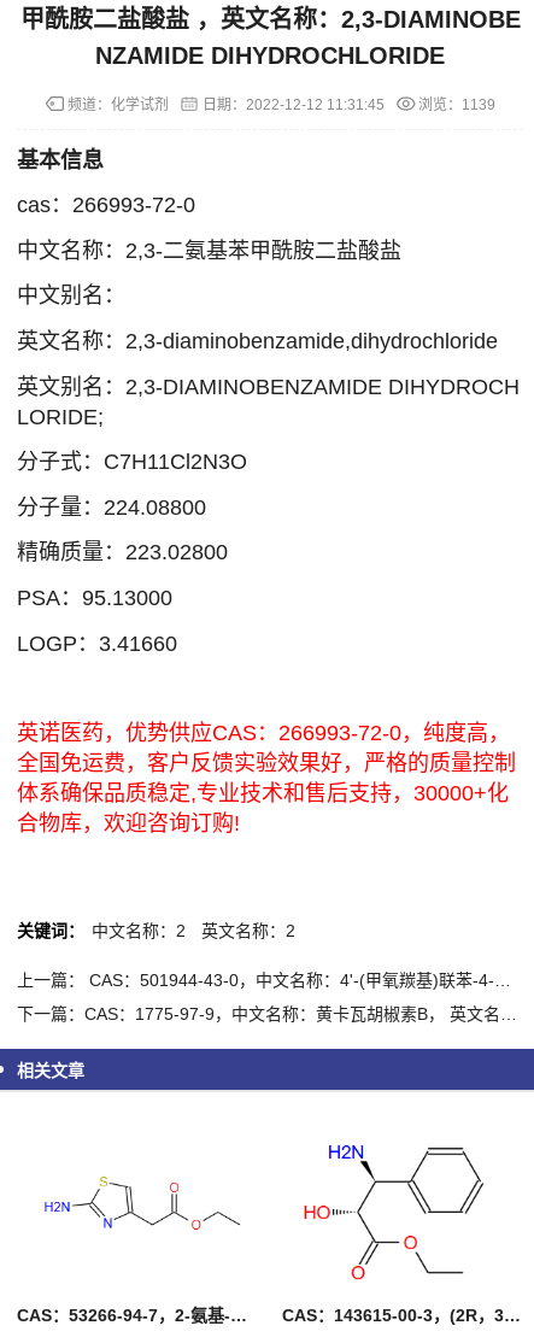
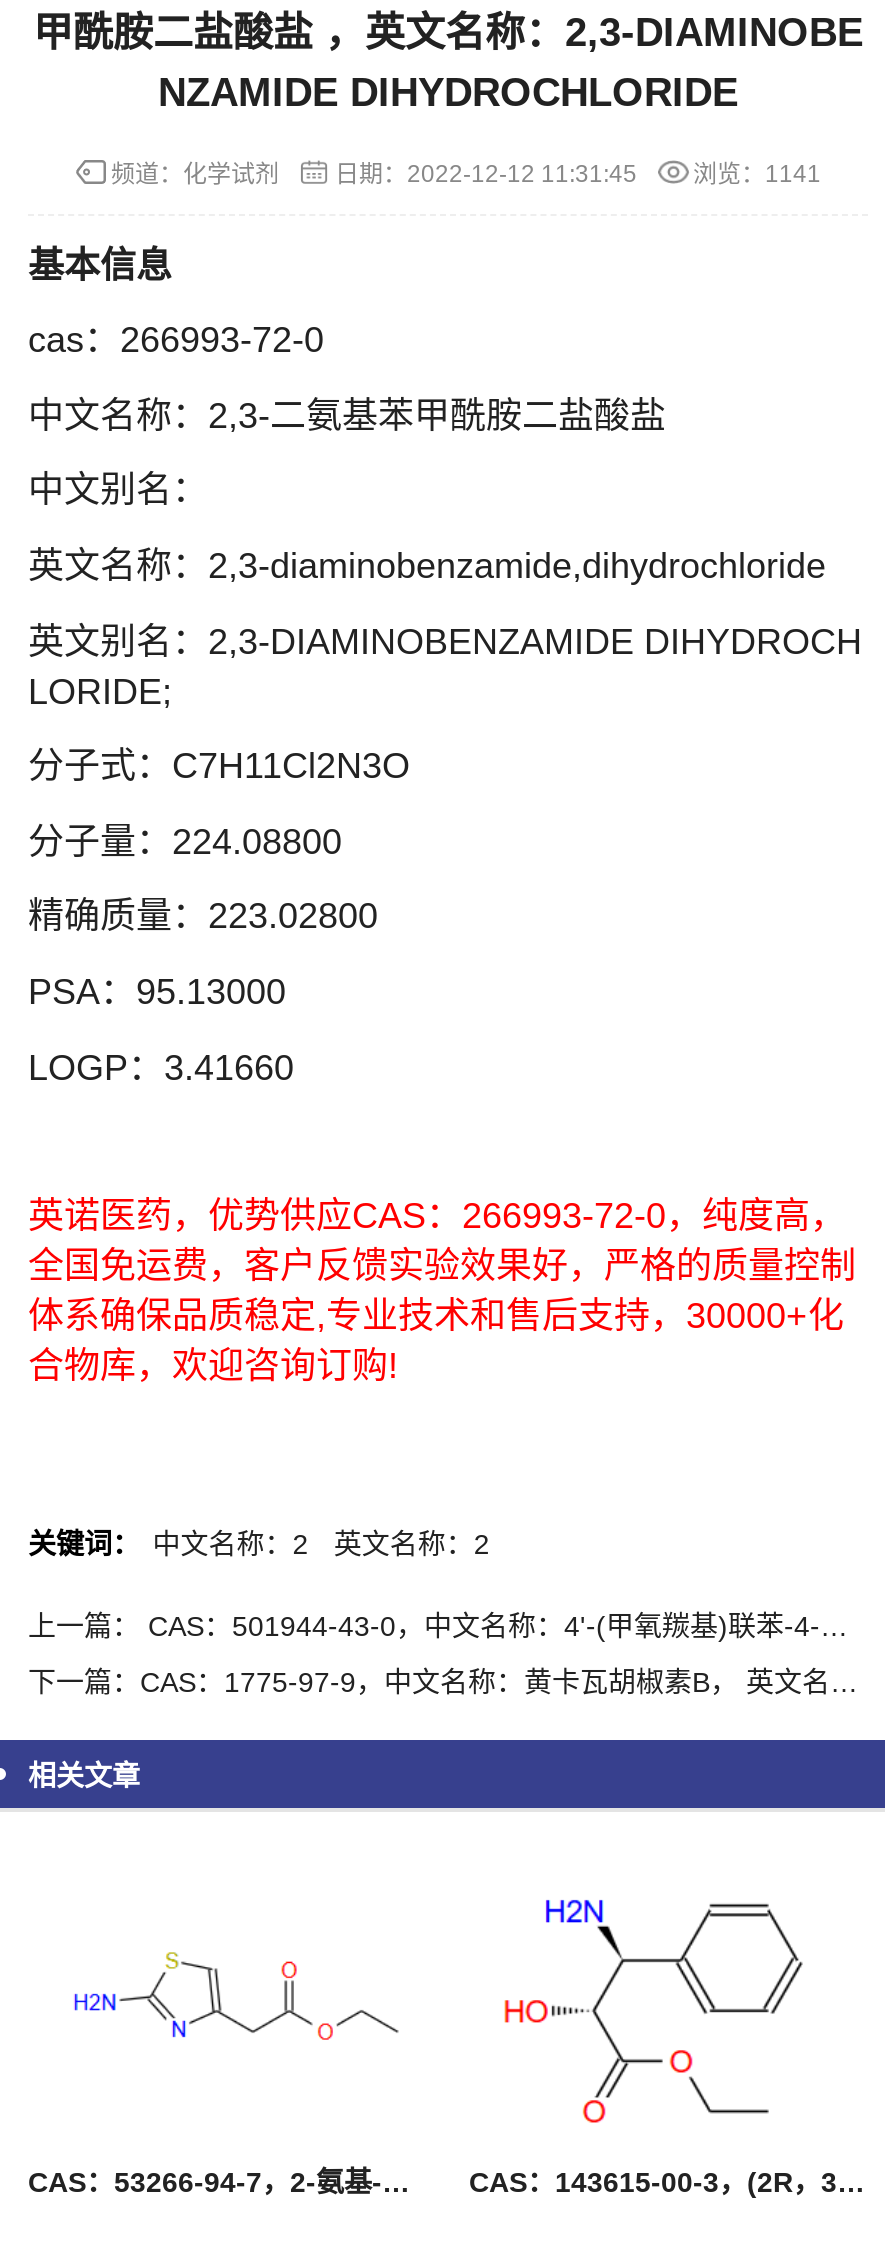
[67,97,495,114] 频道：化学试剂 日期：2022-12-12 11:31:45 浏览：1139 -> [111,161,821,189] 频道：化学试剂 日期：2022-12-12 11:31:45 浏览：1141

